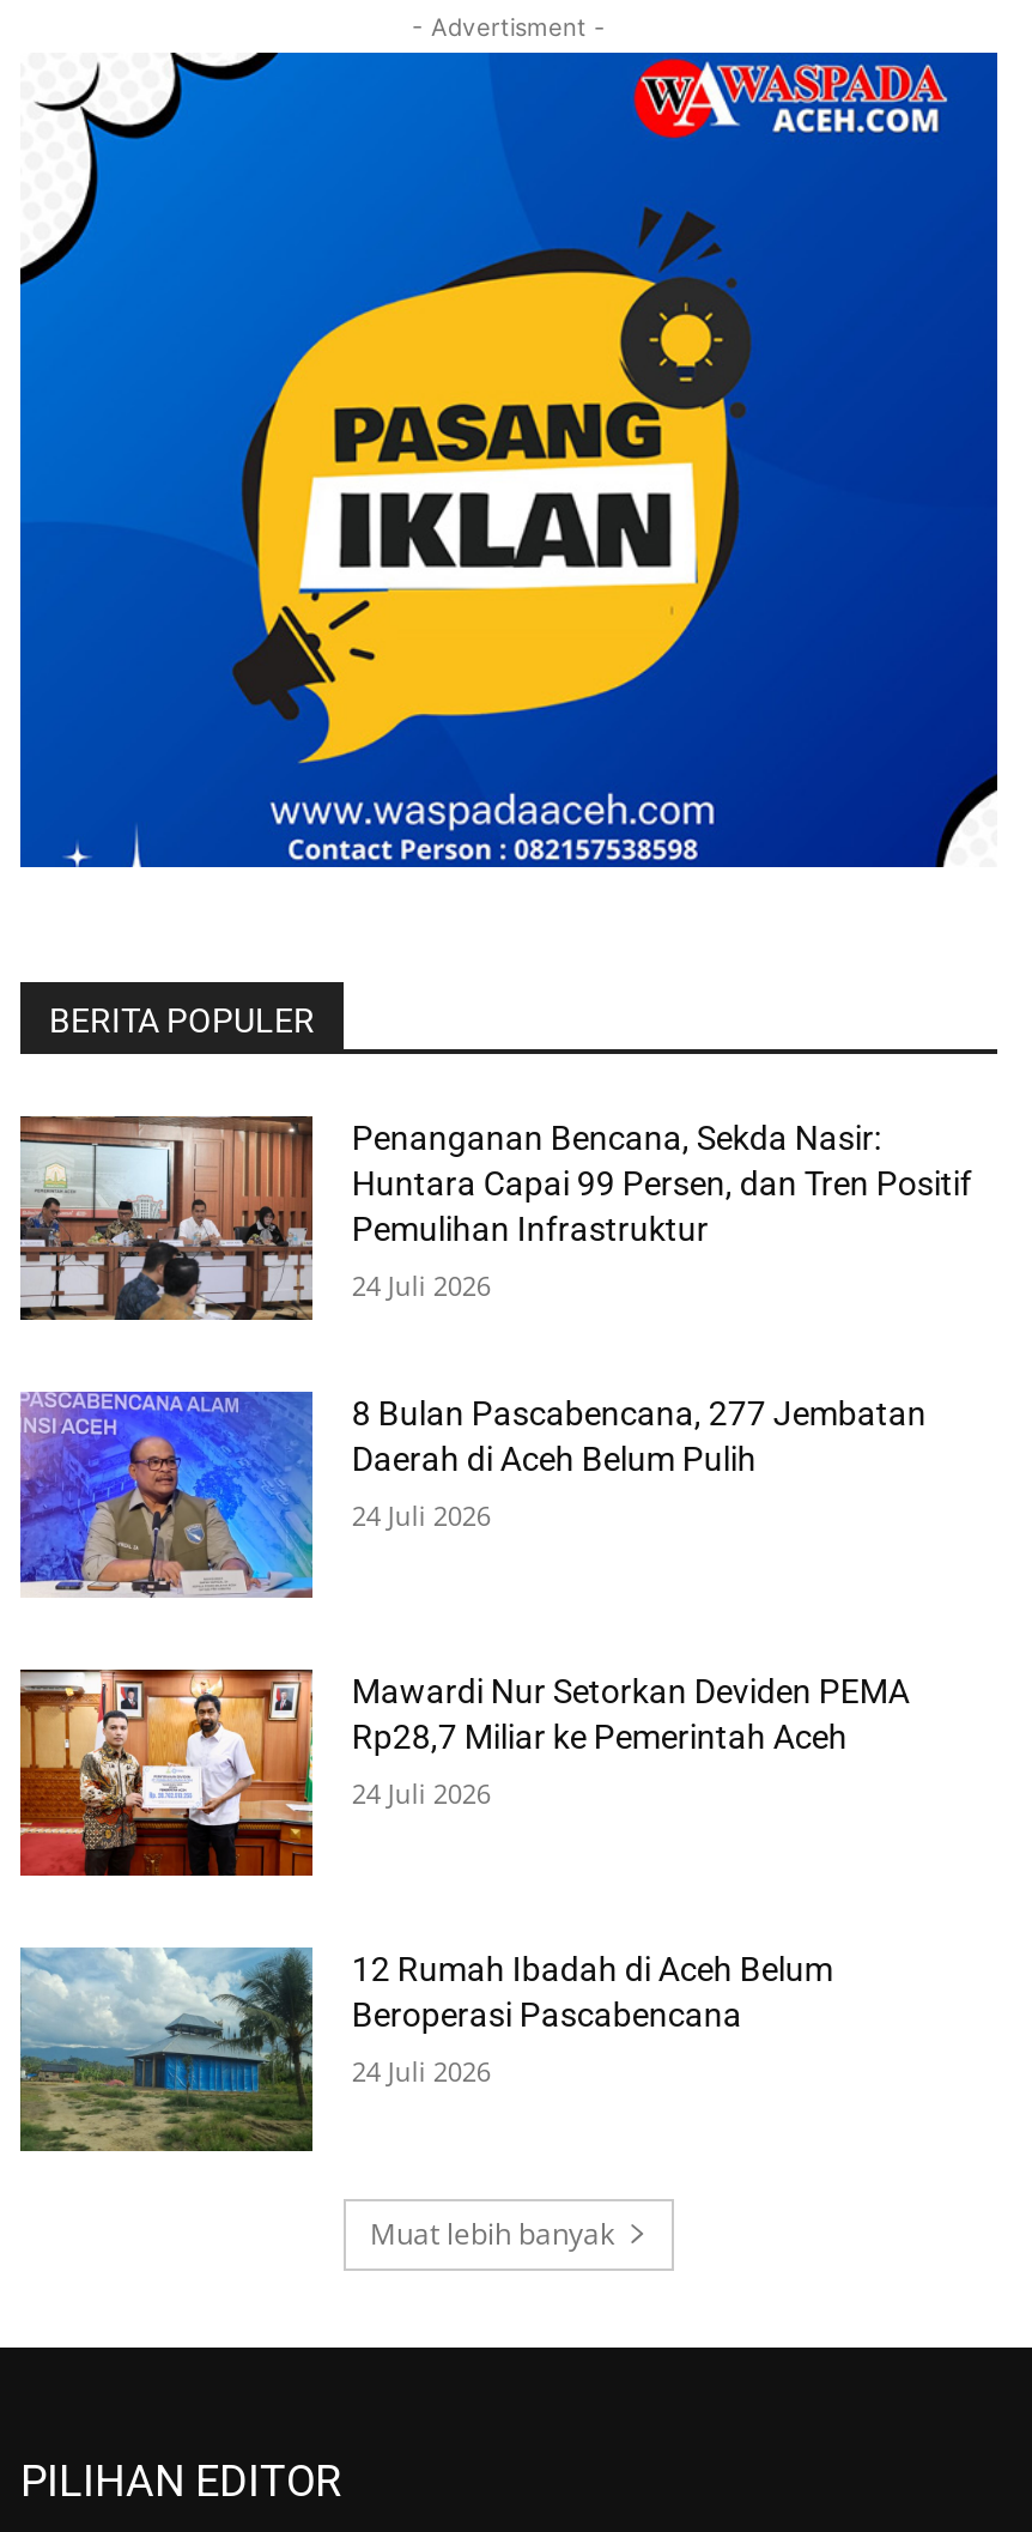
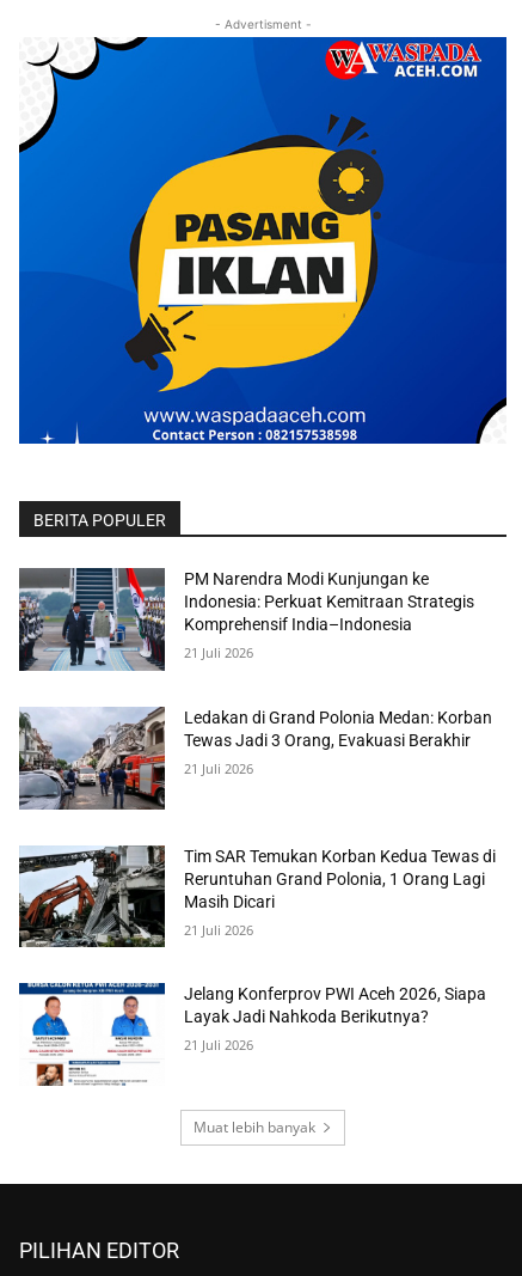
[20,1114,972,1322] [image] | Penanganan Bencana, Sekda Nasir: | Huntara Capai 99 Persen, dan Tren Positif | Pemulihan Infrastruktur -> [18,567,475,671] [image] | PM Narendra Modi Kunjungan ke | Indonesia: Perkuat Kemitraan Strategis | Komprehensif India–Indonesia
[352,1266,491,1302] 24 Juli 2026 -> [184,644,254,662] 21 Juli 2026
[18,1389,926,1598] [image] | 8 Bulan Pascabencana, 277 Jembatan | Daerah di Aceh Belum Pulih -> [18,706,493,811] [image] | Ledakan di Grand Polonia Medan: Korban | Tewas Jadi 3 Orang, Evakuasi Berakhir
[352,1497,491,1533] 24 Juli 2026 -> [184,760,254,777] 21 Juli 2026
[18,1667,910,1878] [image] | Mawardi Nur Setorkan Deviden PEMA | Rp28,7 Miliar ke Pemerintah Aceh -> [18,844,496,948] [image] | Tim SAR Temukan Korban Kedua Tewas di | Reruntuhan Grand Polonia, 1 Orang Lagi | Masih Dicari
[352,1775,491,1810] 24 Juli 2026 -> [184,921,254,939] 21 Juli 2026
[18,1945,833,2154] [image] | 12 Rumah Ibadah di Aceh Belum | Beroperasi Pascabencana -> [19,982,487,1086] [image] | Jelang Konferprov PWI Aceh 2026, Siapa | Layak Jadi Nahkoda Berikutnya?
[352,2052,491,2088] 24 Juli 2026 -> [184,1036,254,1054] 21 Juli 2026

